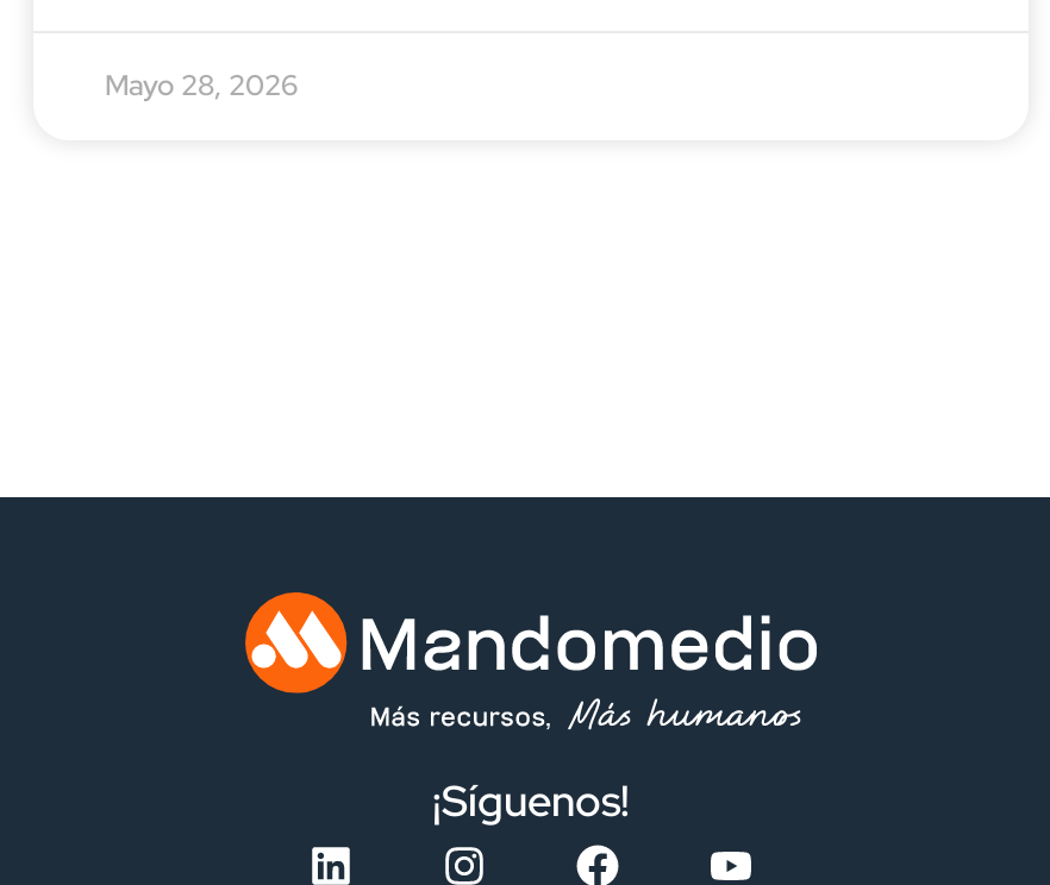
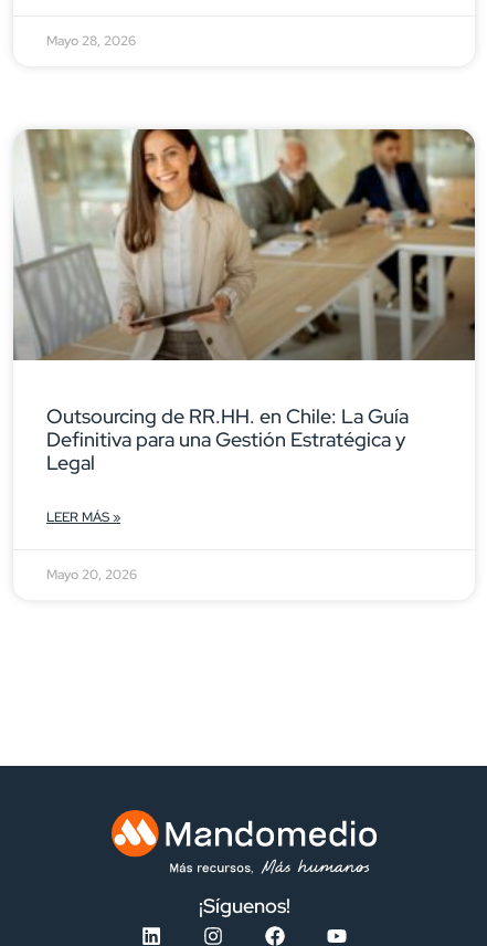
none -> [12,128,476,583] [image] | Outsourcing de RR.HH. en Chile: La Guía | Definitiva para una Gestión Estratégica y | Legal | LEER MÁS » | Mayo 20, 2026

